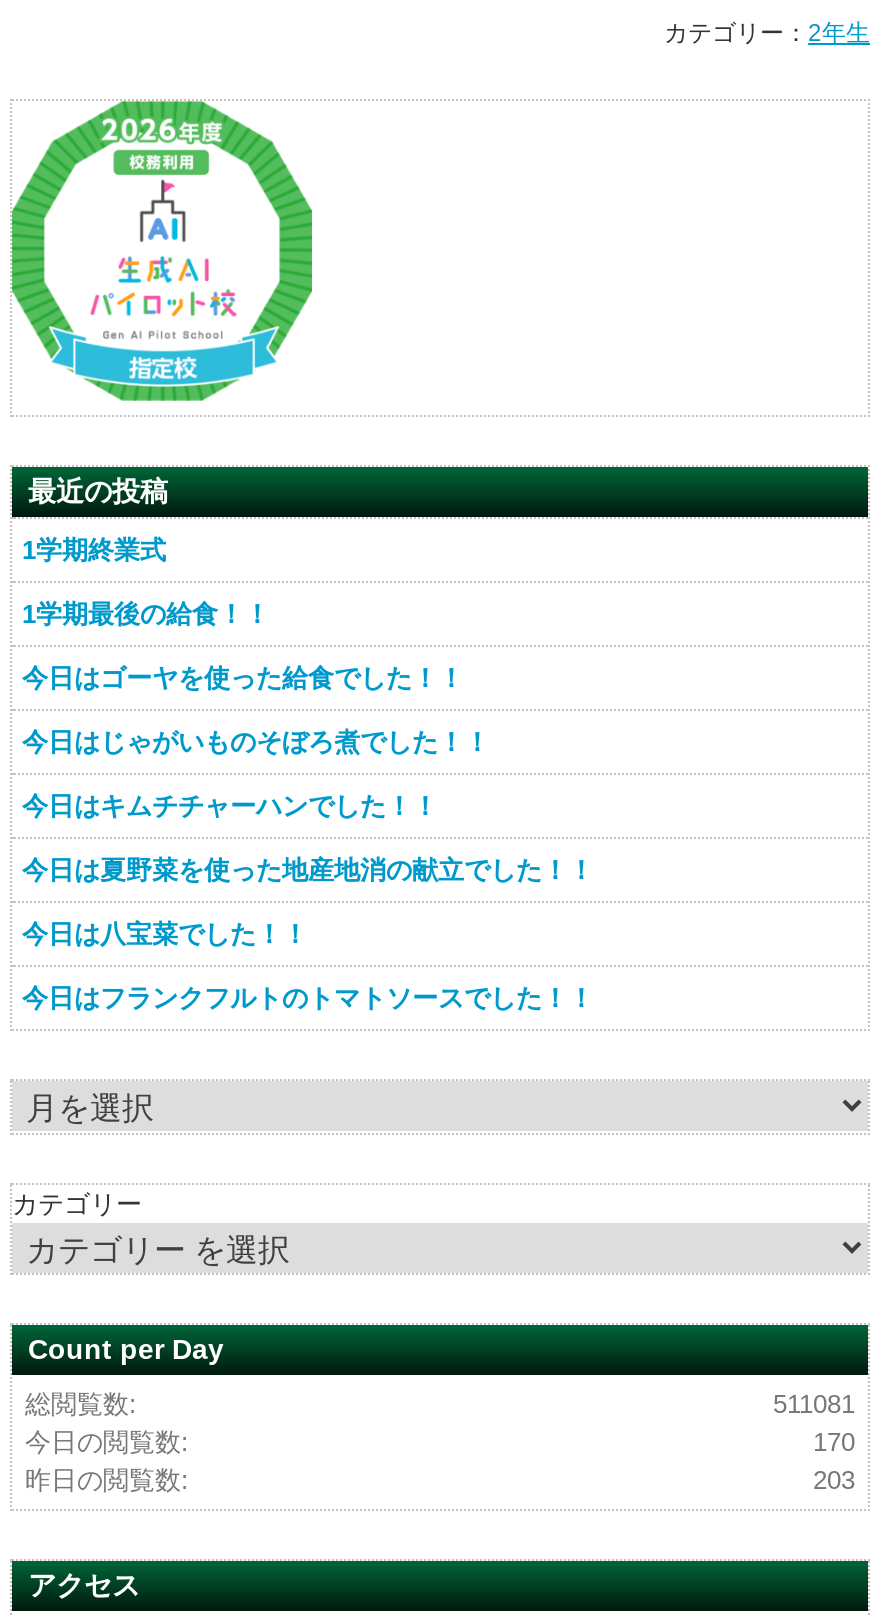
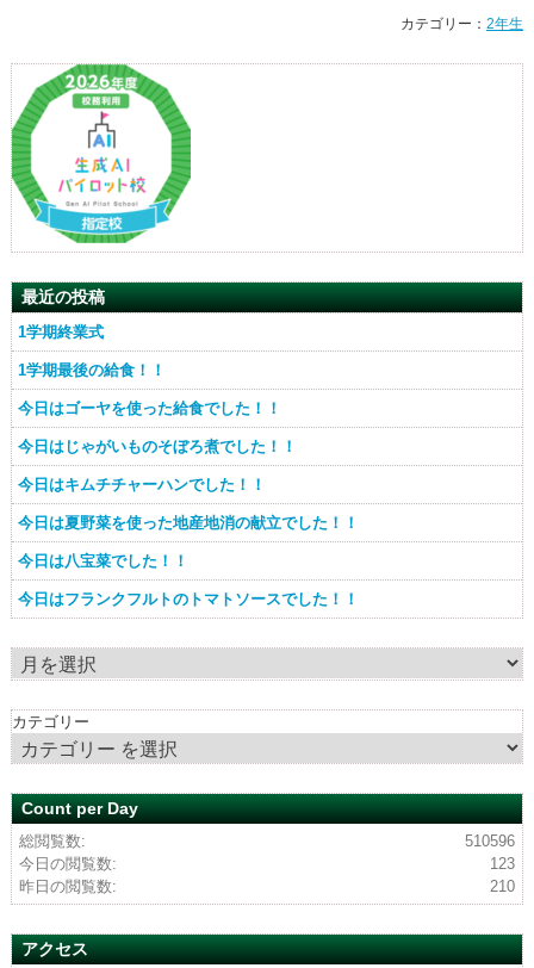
[773,1389,855,1419] 511081 -> [464,832,514,850] 510596
[813,1427,855,1457] 170 -> [489,855,514,873] 123
[813,1465,855,1495] 203 -> [489,877,514,895] 210

